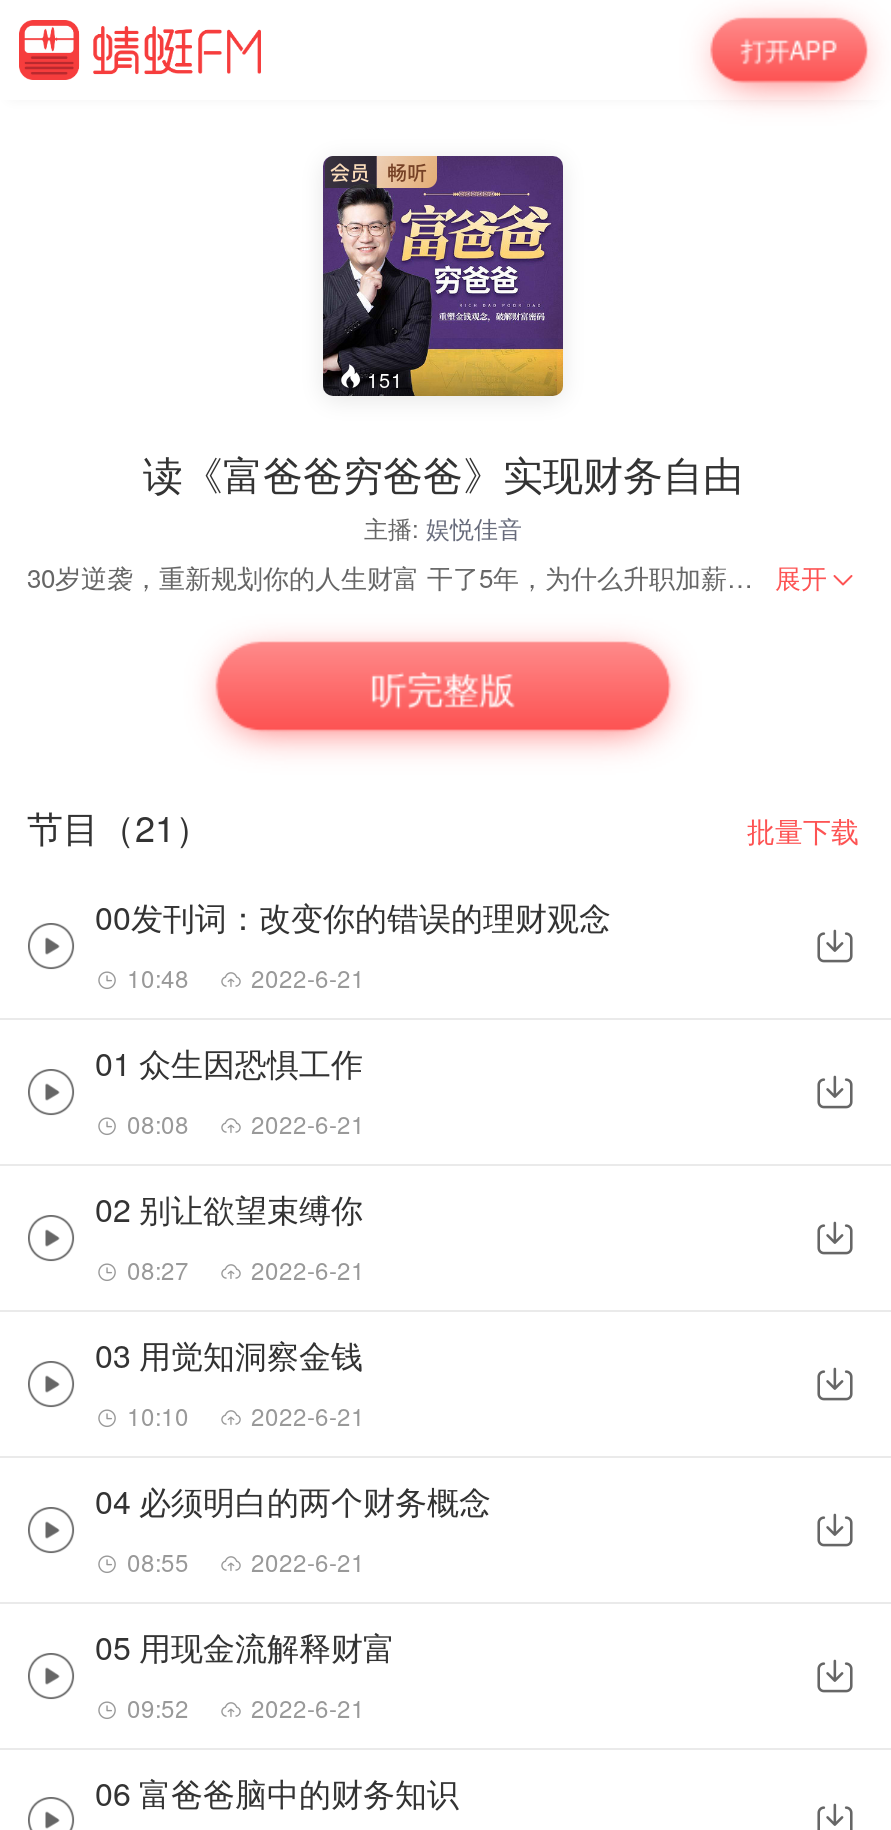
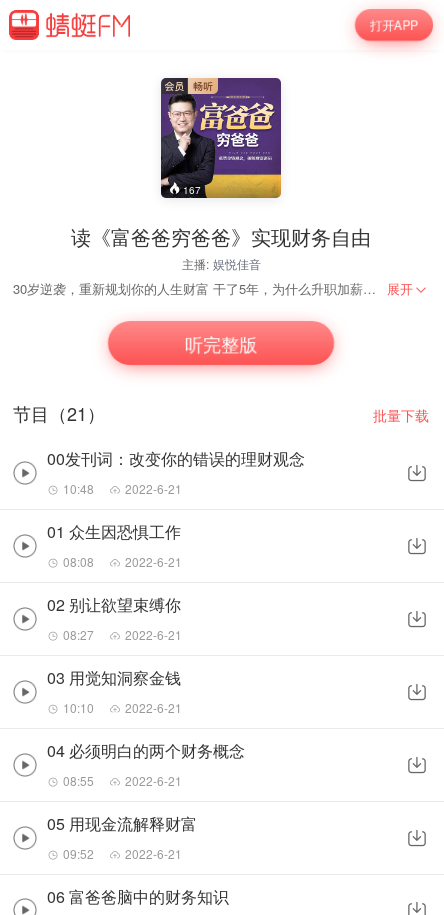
[367,366,403,394] 151 -> [183,183,201,197] 167

